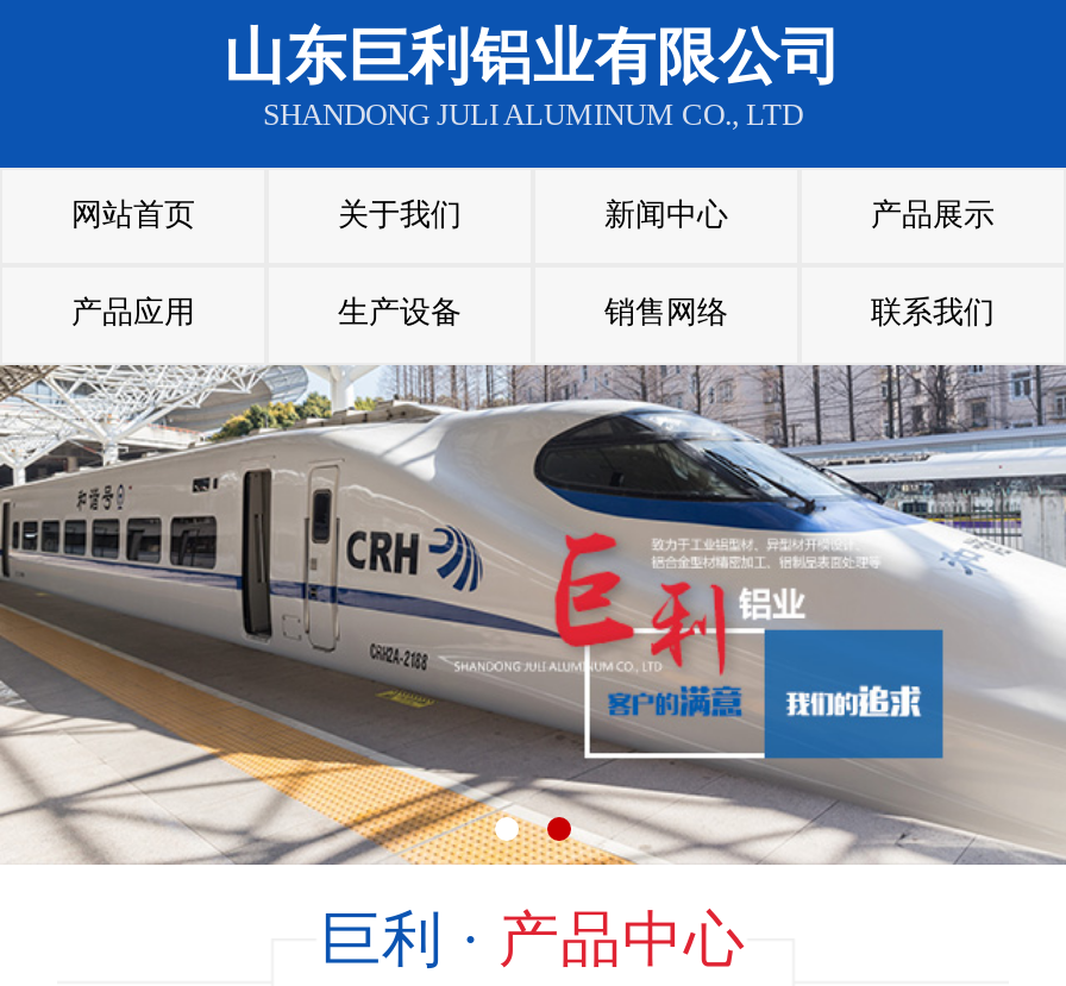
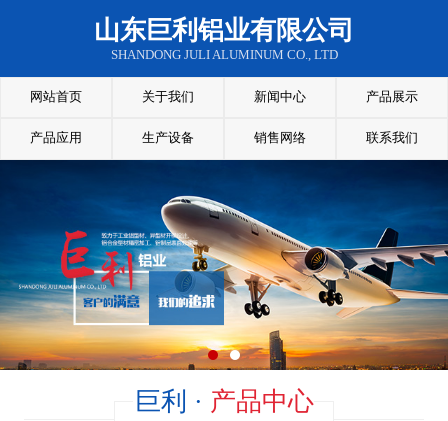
[7,363,1059,867] [image] -> [3,159,445,371] [image]

